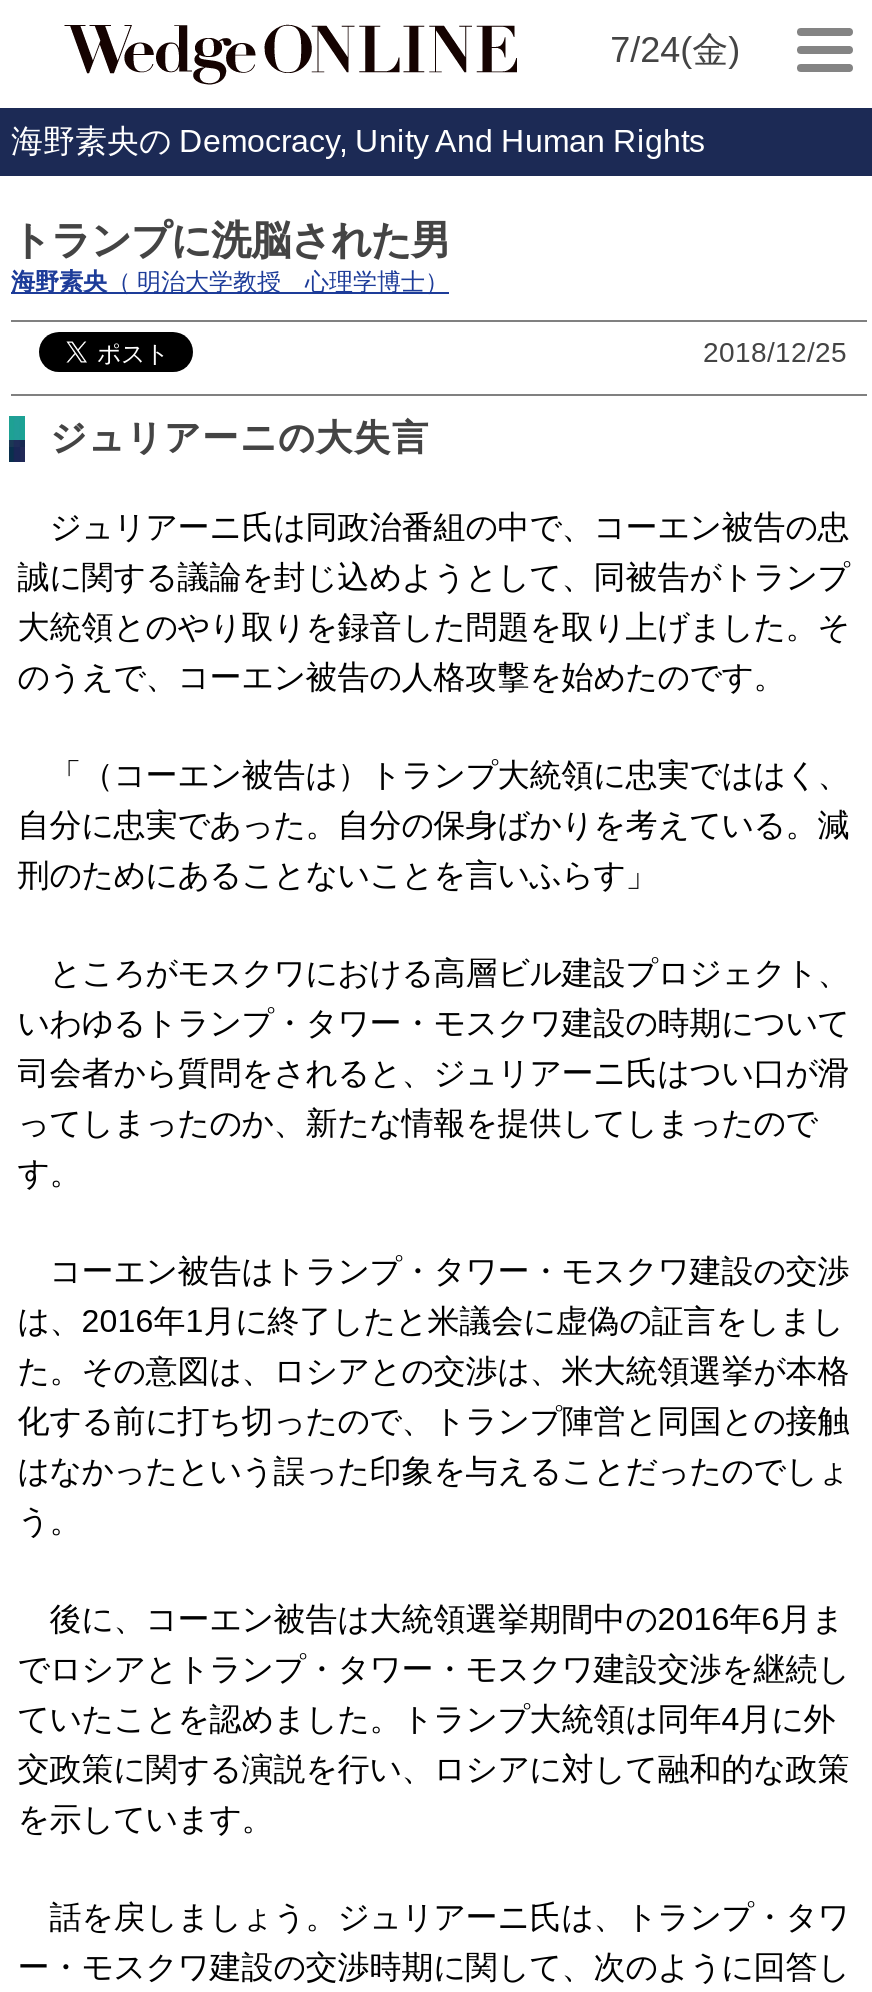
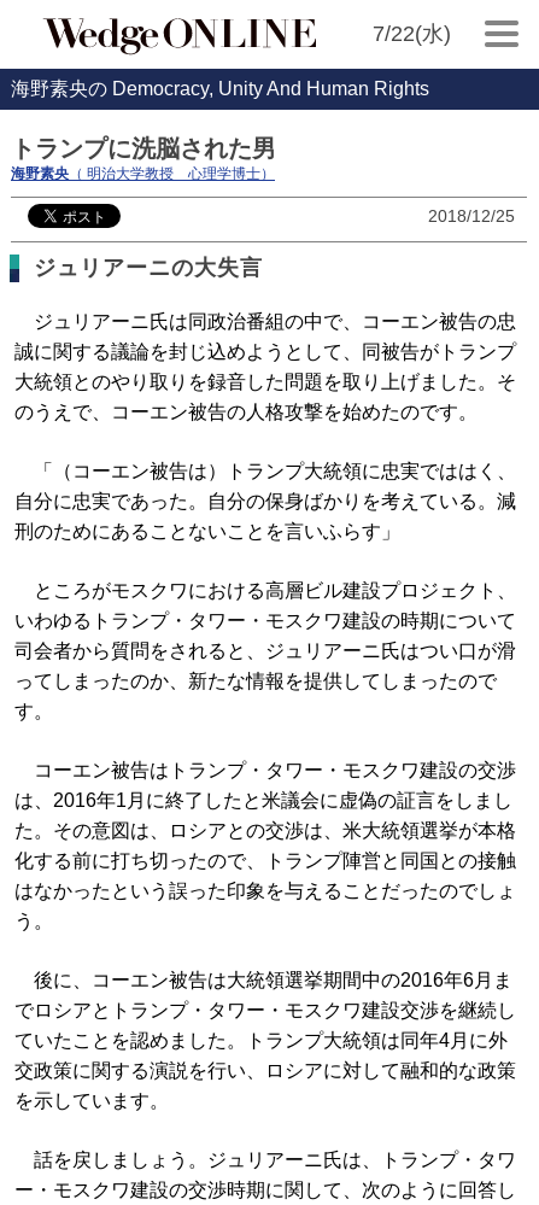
[610,30,740,70] 7/24(金) -> [372,22,450,46] 7/22(水)

